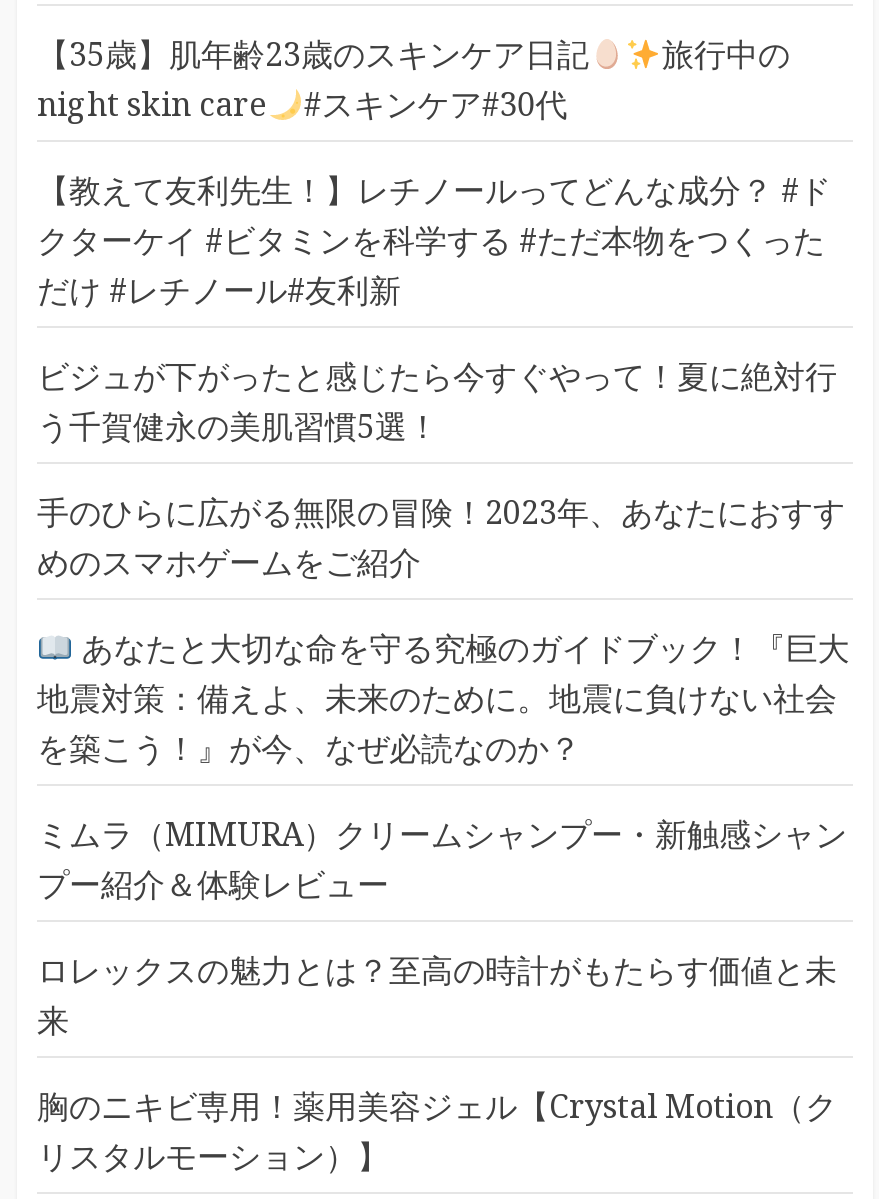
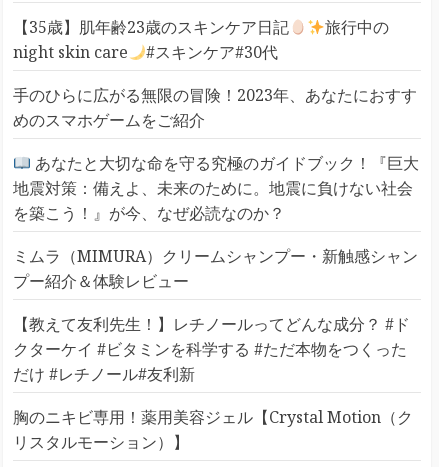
moved [37,168,831,312] -> [13,313,410,385]: 【教えて友利先生！】レチノールってどんな成分？ #ド | クターケイ #ビタミンを科学する #ただ本物をつくった | だけ #レチノール#友利新
[37,354,837,448] ビジュが下がったと感じたら今すぐやって！夏に絶対行 | う千賀健永の美肌習慣5選！ -> none
moved [37,490,849,906] -> [13,84,419,292]: 手のひらに広がる無限の冒険！2023年、あなたにおすす | めのスマホゲームをご紹介 | あなたと大切な命を守る究極のガイドブック！『巨大 | 地震対策：備えよ、未来のために。地震に負けない社会 | を築こう！』が今、なぜ必読なのか？ | ミムラ（MIMURA）クリームシャンプー・新触感シャン | プー紹介＆体験レビュー
[37,948,837,1042] ロレックスの魅力とは？至高の時計がもたらす価値と未 | 来 -> none

